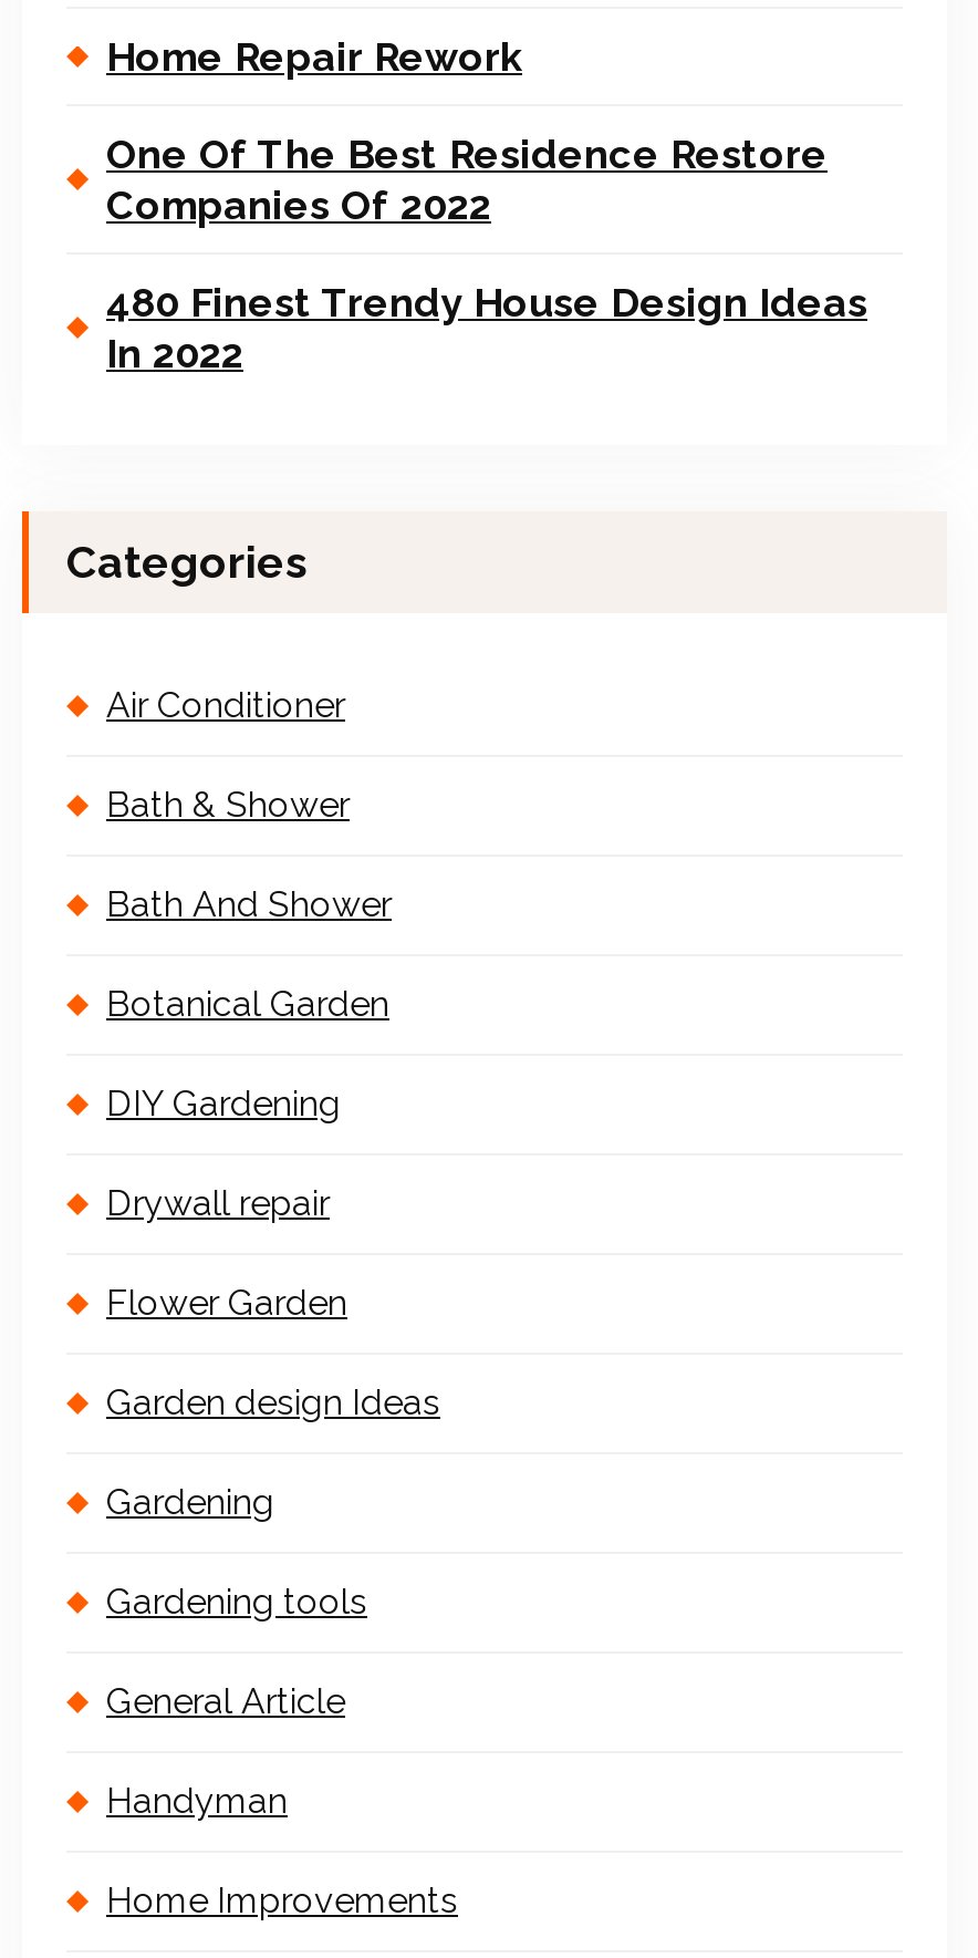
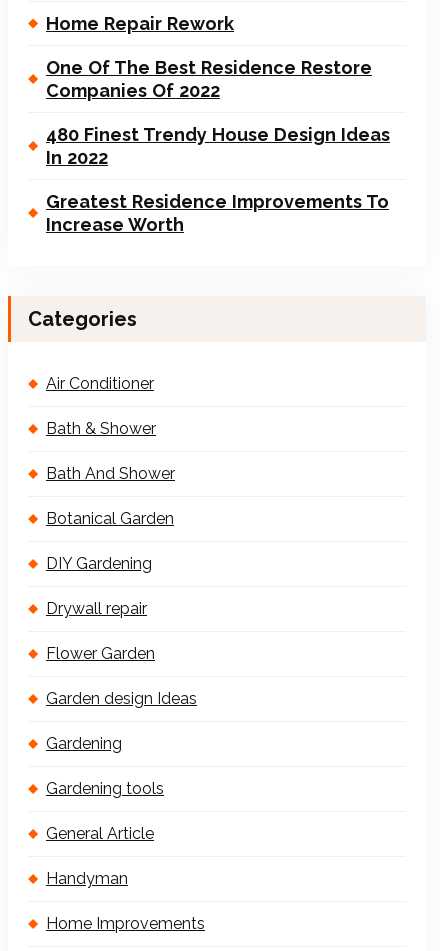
none -> [46,191,389,235] Greatest Residence Improvements To | Increase Worth

